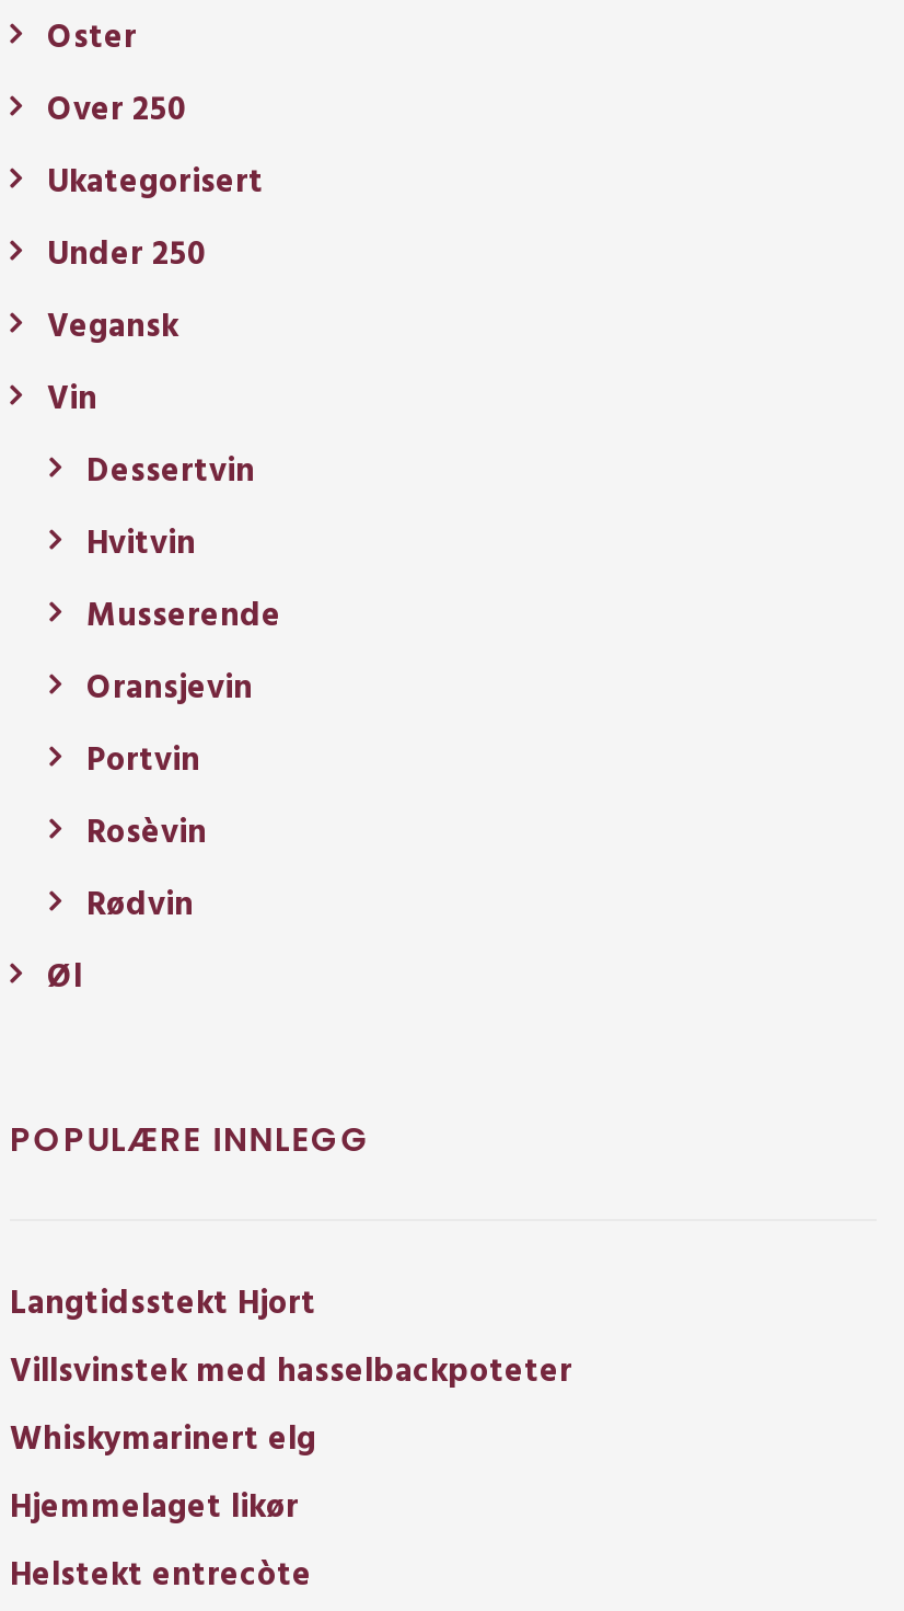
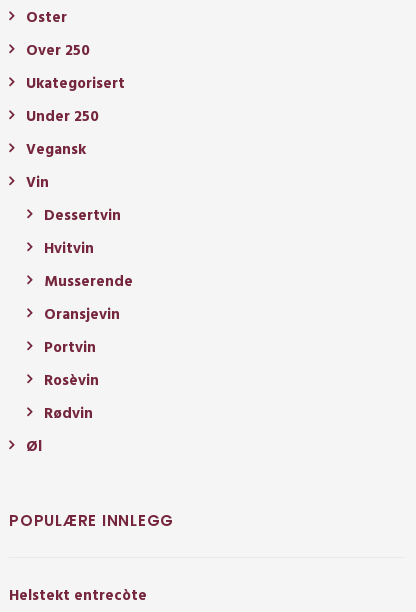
[10,1278,572,1534] Langtidsstekt Hjort | Villsvinstek med hasselbackpoteter | Whiskymarinert elg | Hjemmelaget likør -> none

